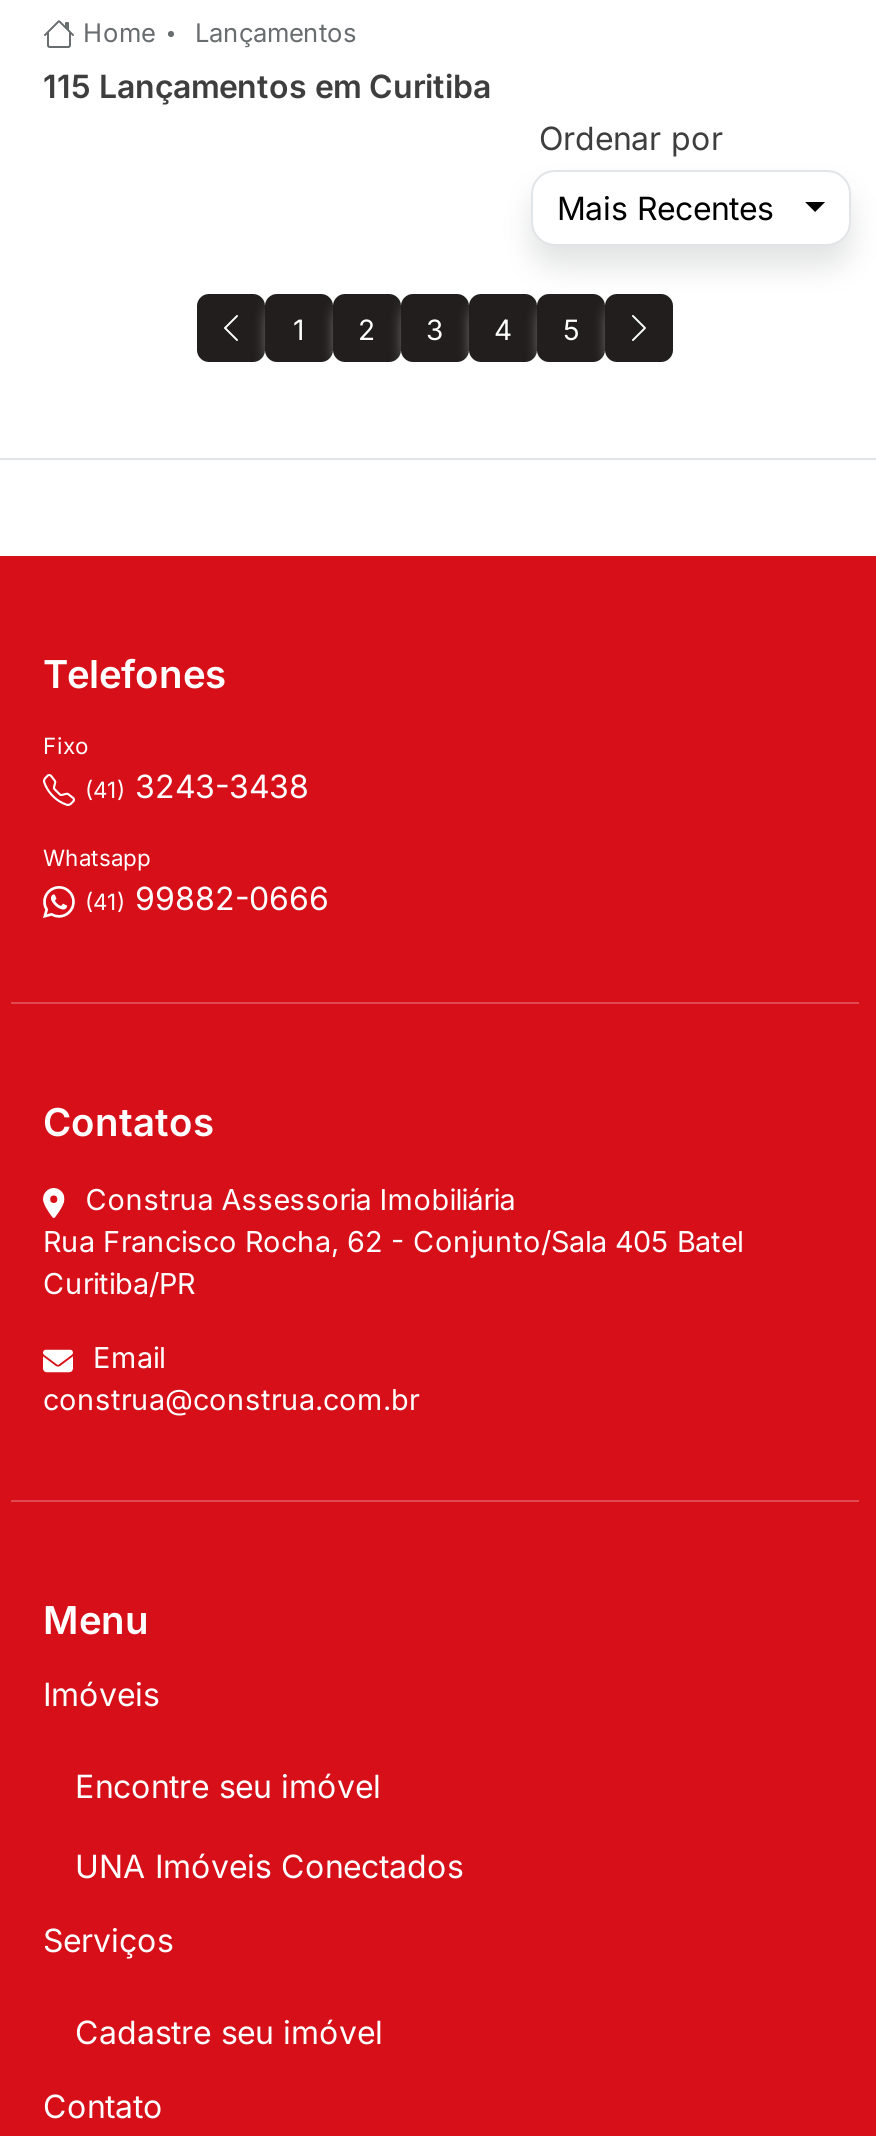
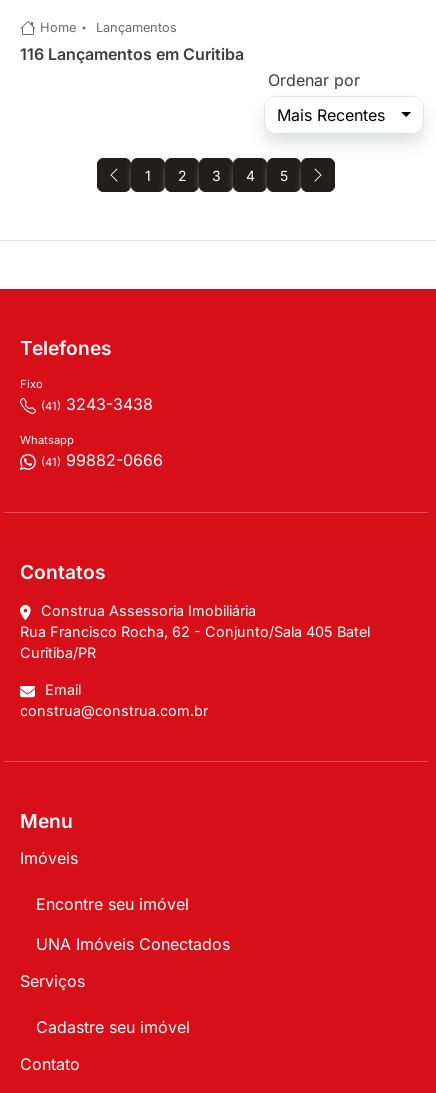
[43,66,491,106] 115 Lançamentos em Curitiba -> [20,44,244,64] 116 Lançamentos em Curitiba

